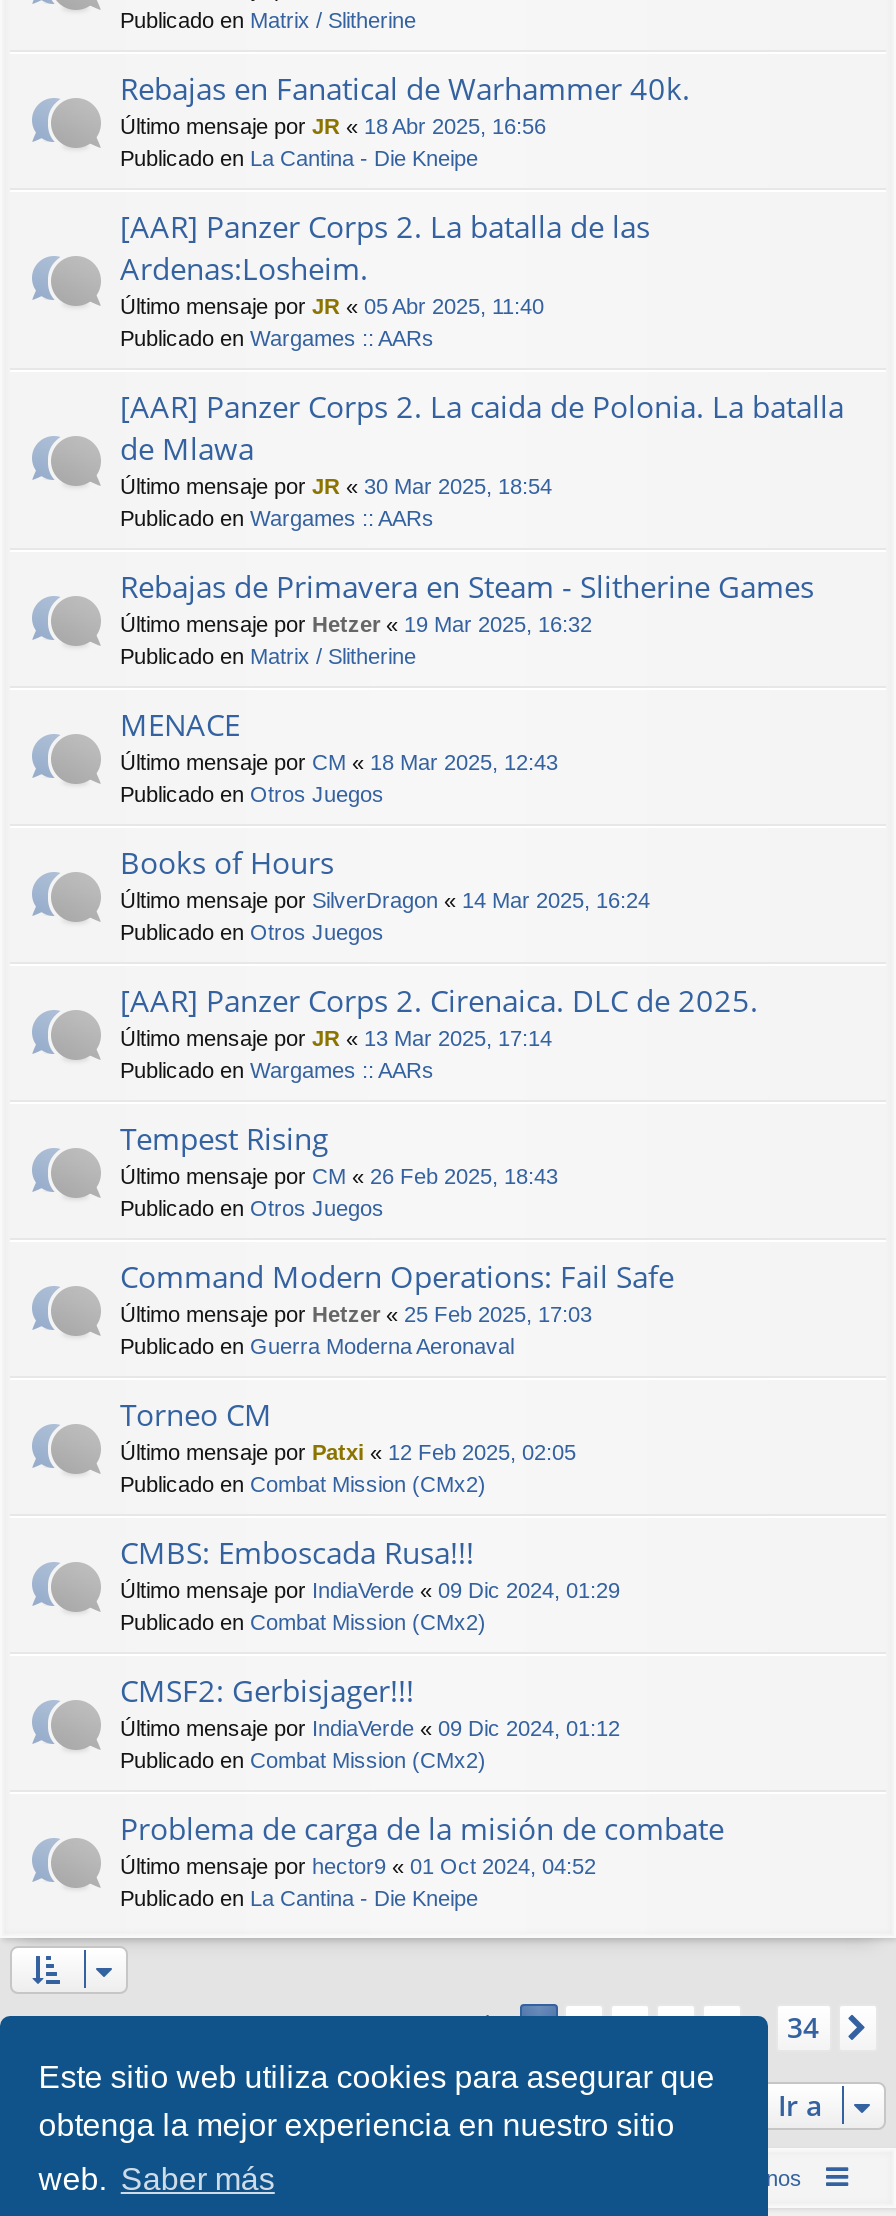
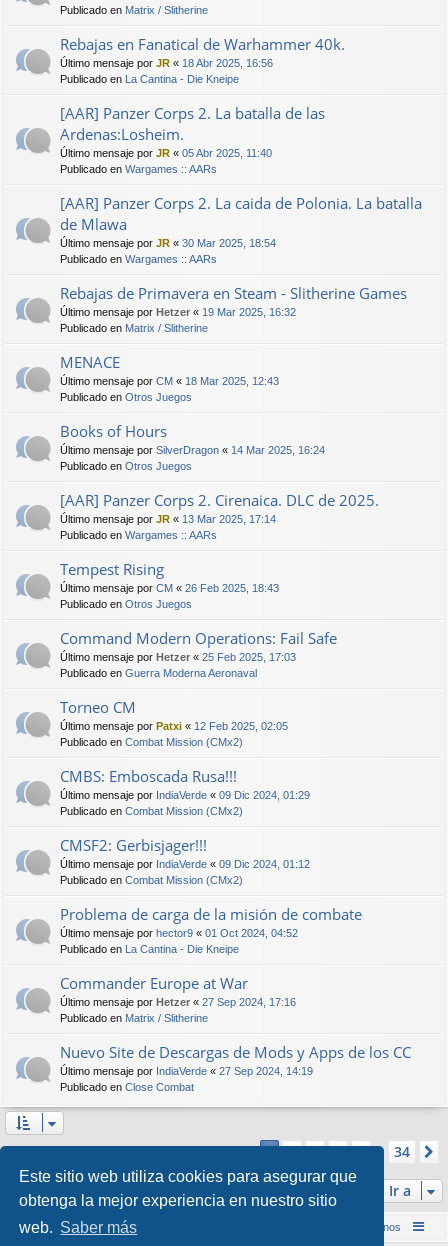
none -> [60,972,411,1092] Commander Europe at War | Último mensaje por Hetzer «27 Sep 2024, 17:16 | Publicado en Matrix / Slitherine | Nuevo Site de Descargas de Mods y Apps de los CC | Último mensaje por IndiaVerde «27 Sep 2024, 14:19 | Publicado en Close Combat

